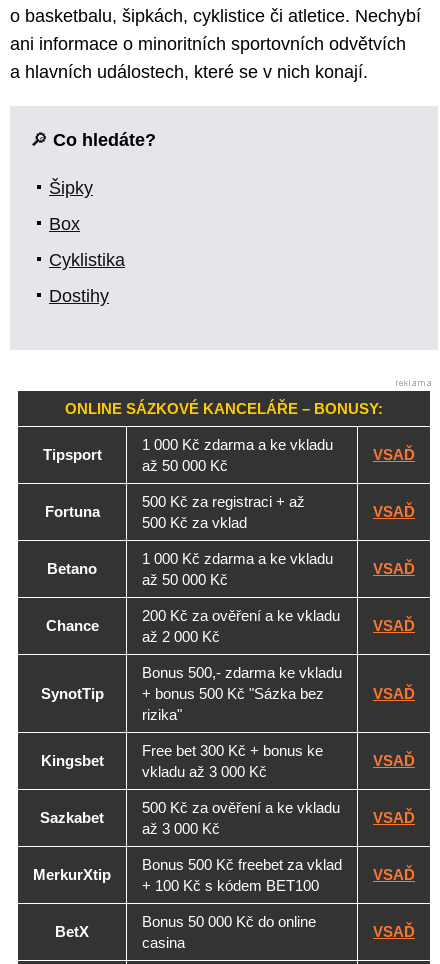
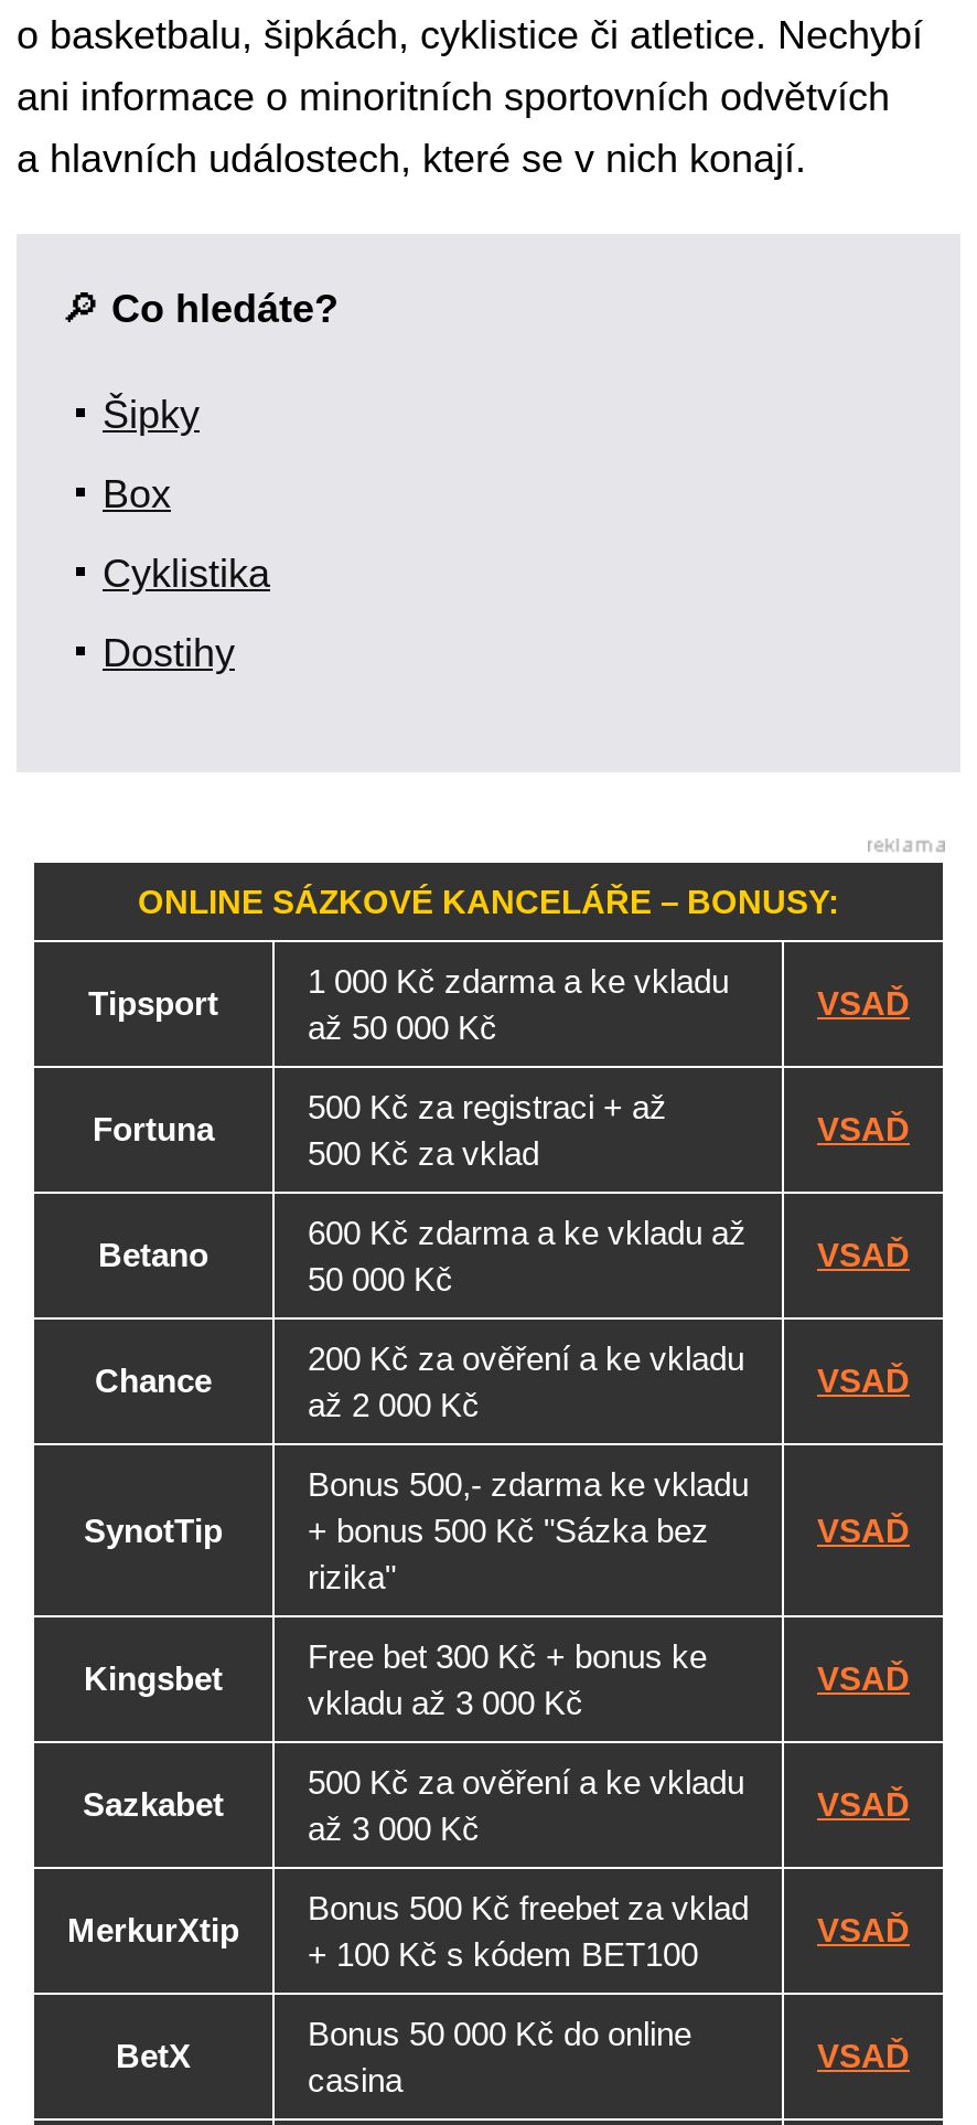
[142,550,333,588] 1 000 Kč zdarma a ke vkladu | až 50 000 Kč -> [308,1214,747,1298] 600 Kč zdarma a ke vkladu až | 50 000 Kč

